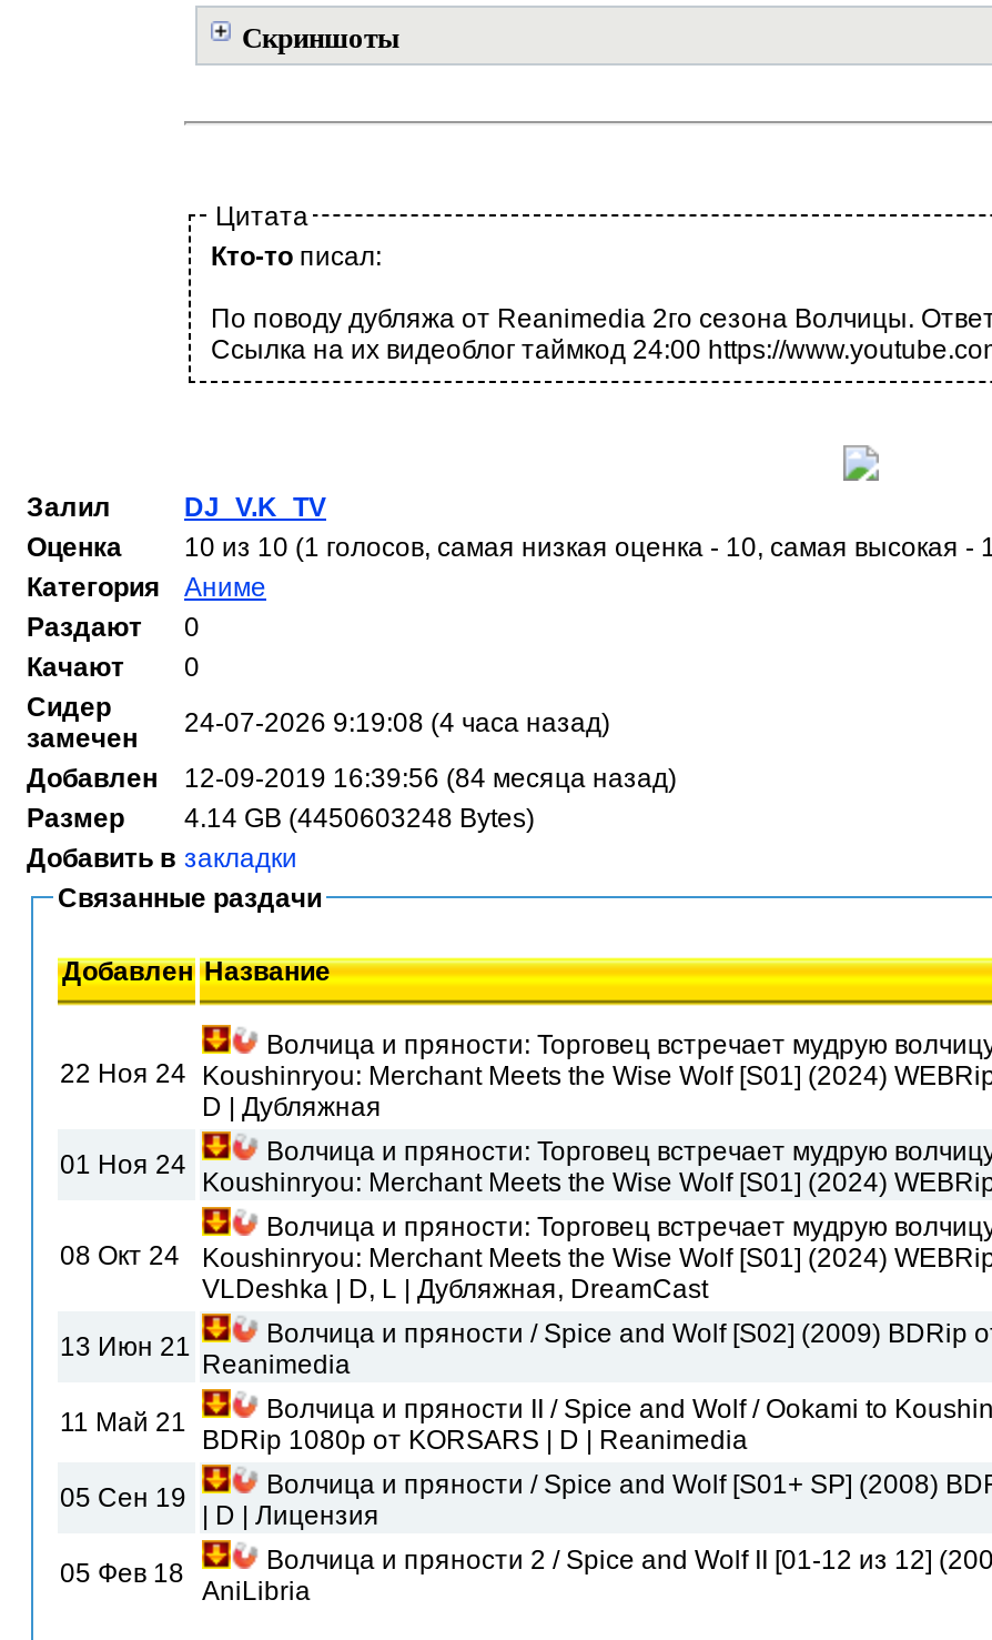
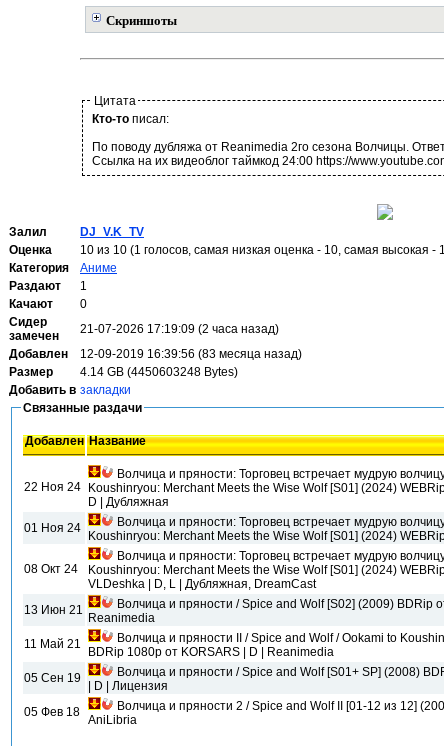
[27,611,200,642] Раздают 0 -> [9,279,87,293] Раздают 1
[27,707,610,753] замечен 24-07-2026 9:19:08 (4 часа назад) -> [9,322,279,343] замечен 21-07-2026 17:19:09 (2 часа назад)
[27,762,677,793] Добавлен 12-09-2019 16:39:56 (84 месяца назад) -> [9,347,302,361] Добавлен 12-09-2019 16:39:56 (83 месяца назад)

